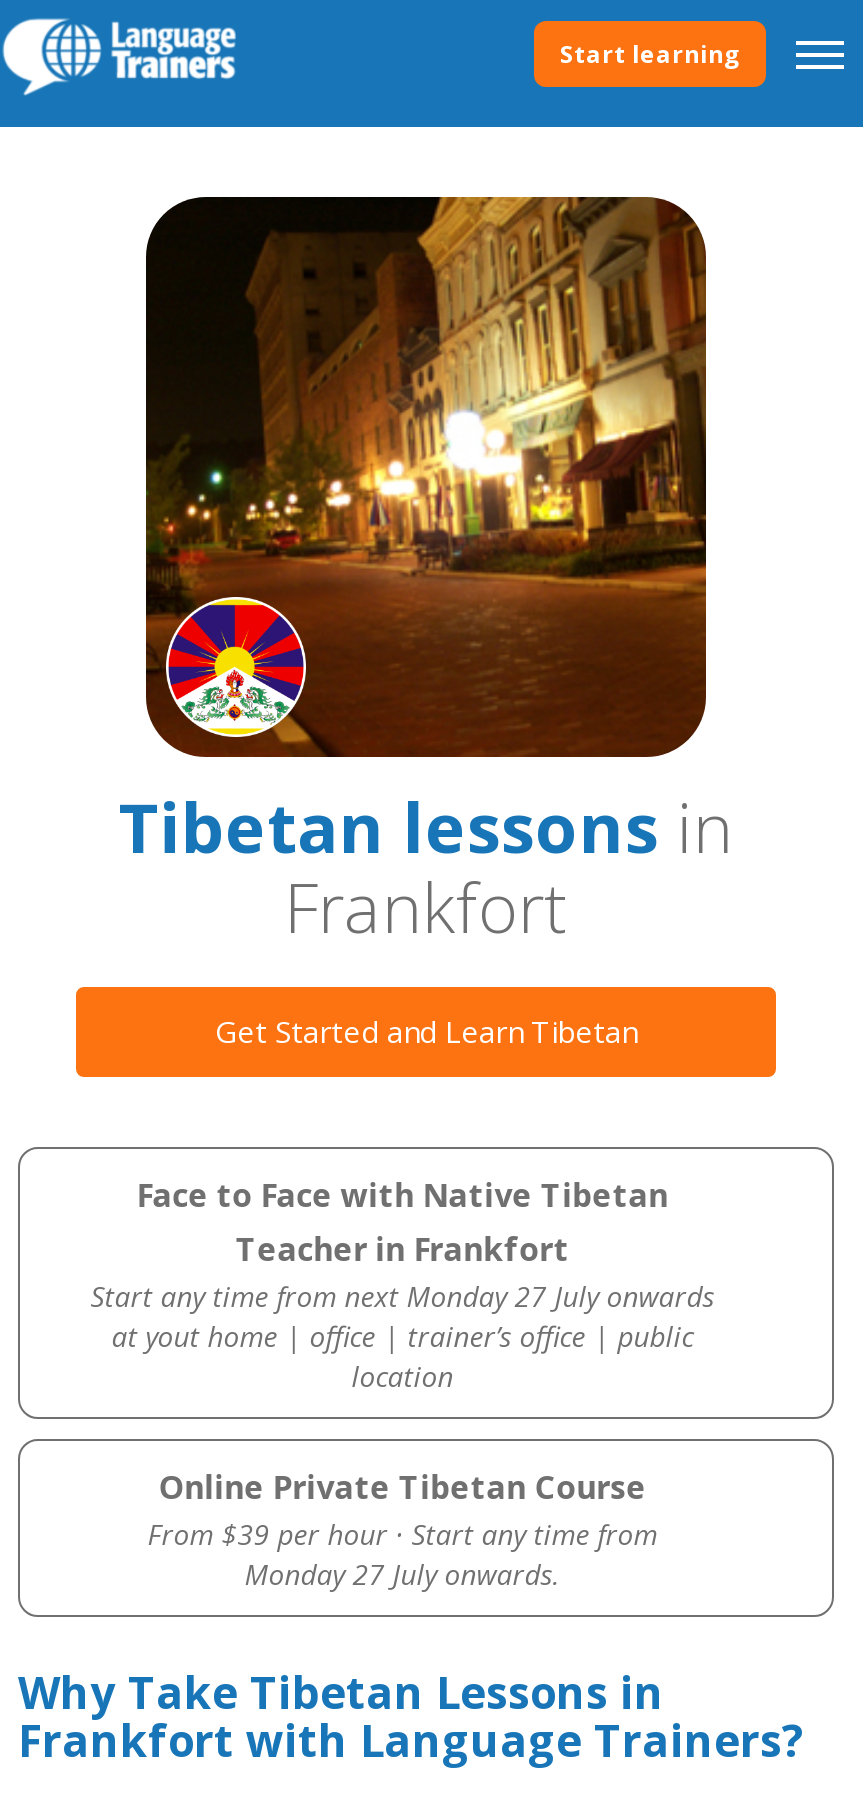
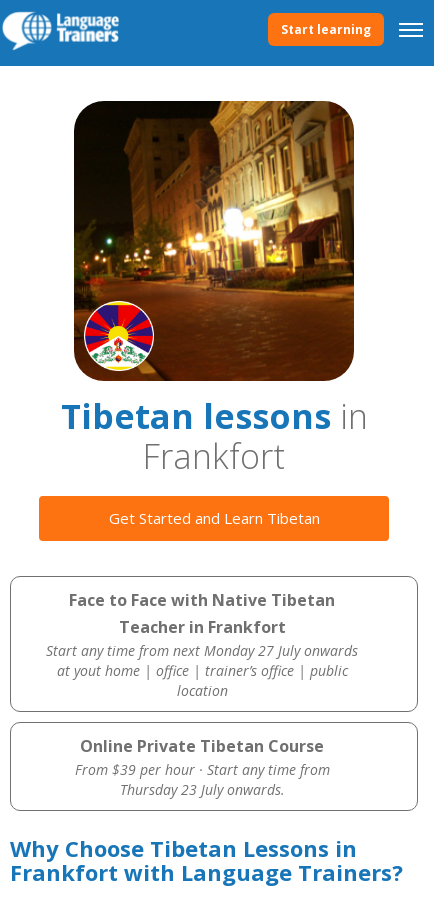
[244,1555,560,1593] Monday 27 July onwards. -> [120,780,285,799] Thursday 23 July onwards.
[18,1661,664,1721] Why Take Tibetan Lessons in -> [10,833,357,863] Why Choose Tibetan Lessons in

